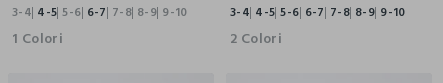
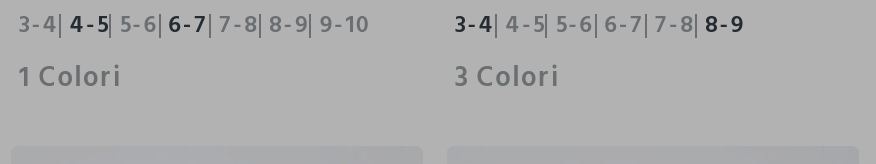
[230,3,406,50] 3-4 4-5 5-6 6-7 7-8 8-9 9-10 | 2 Colori -> [455,6,745,100] 3-4 4-5 5-6 6-7 7-8 8-9 | 3 Colori

